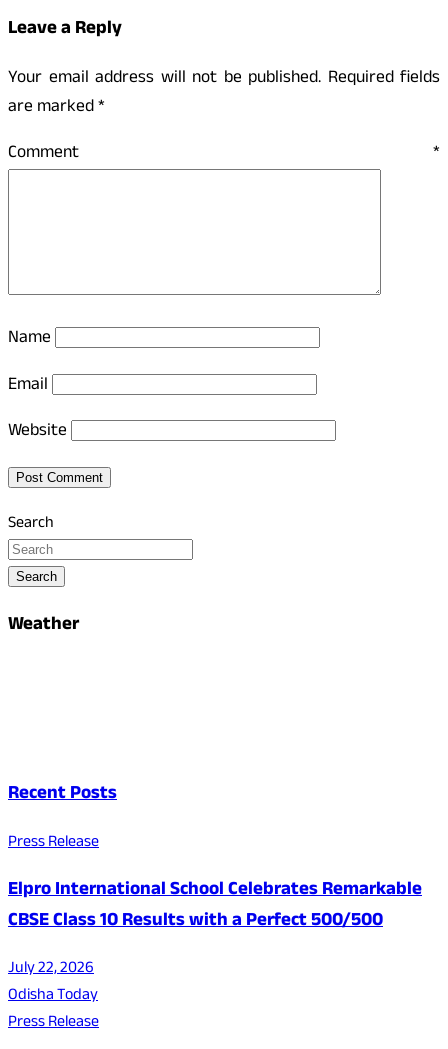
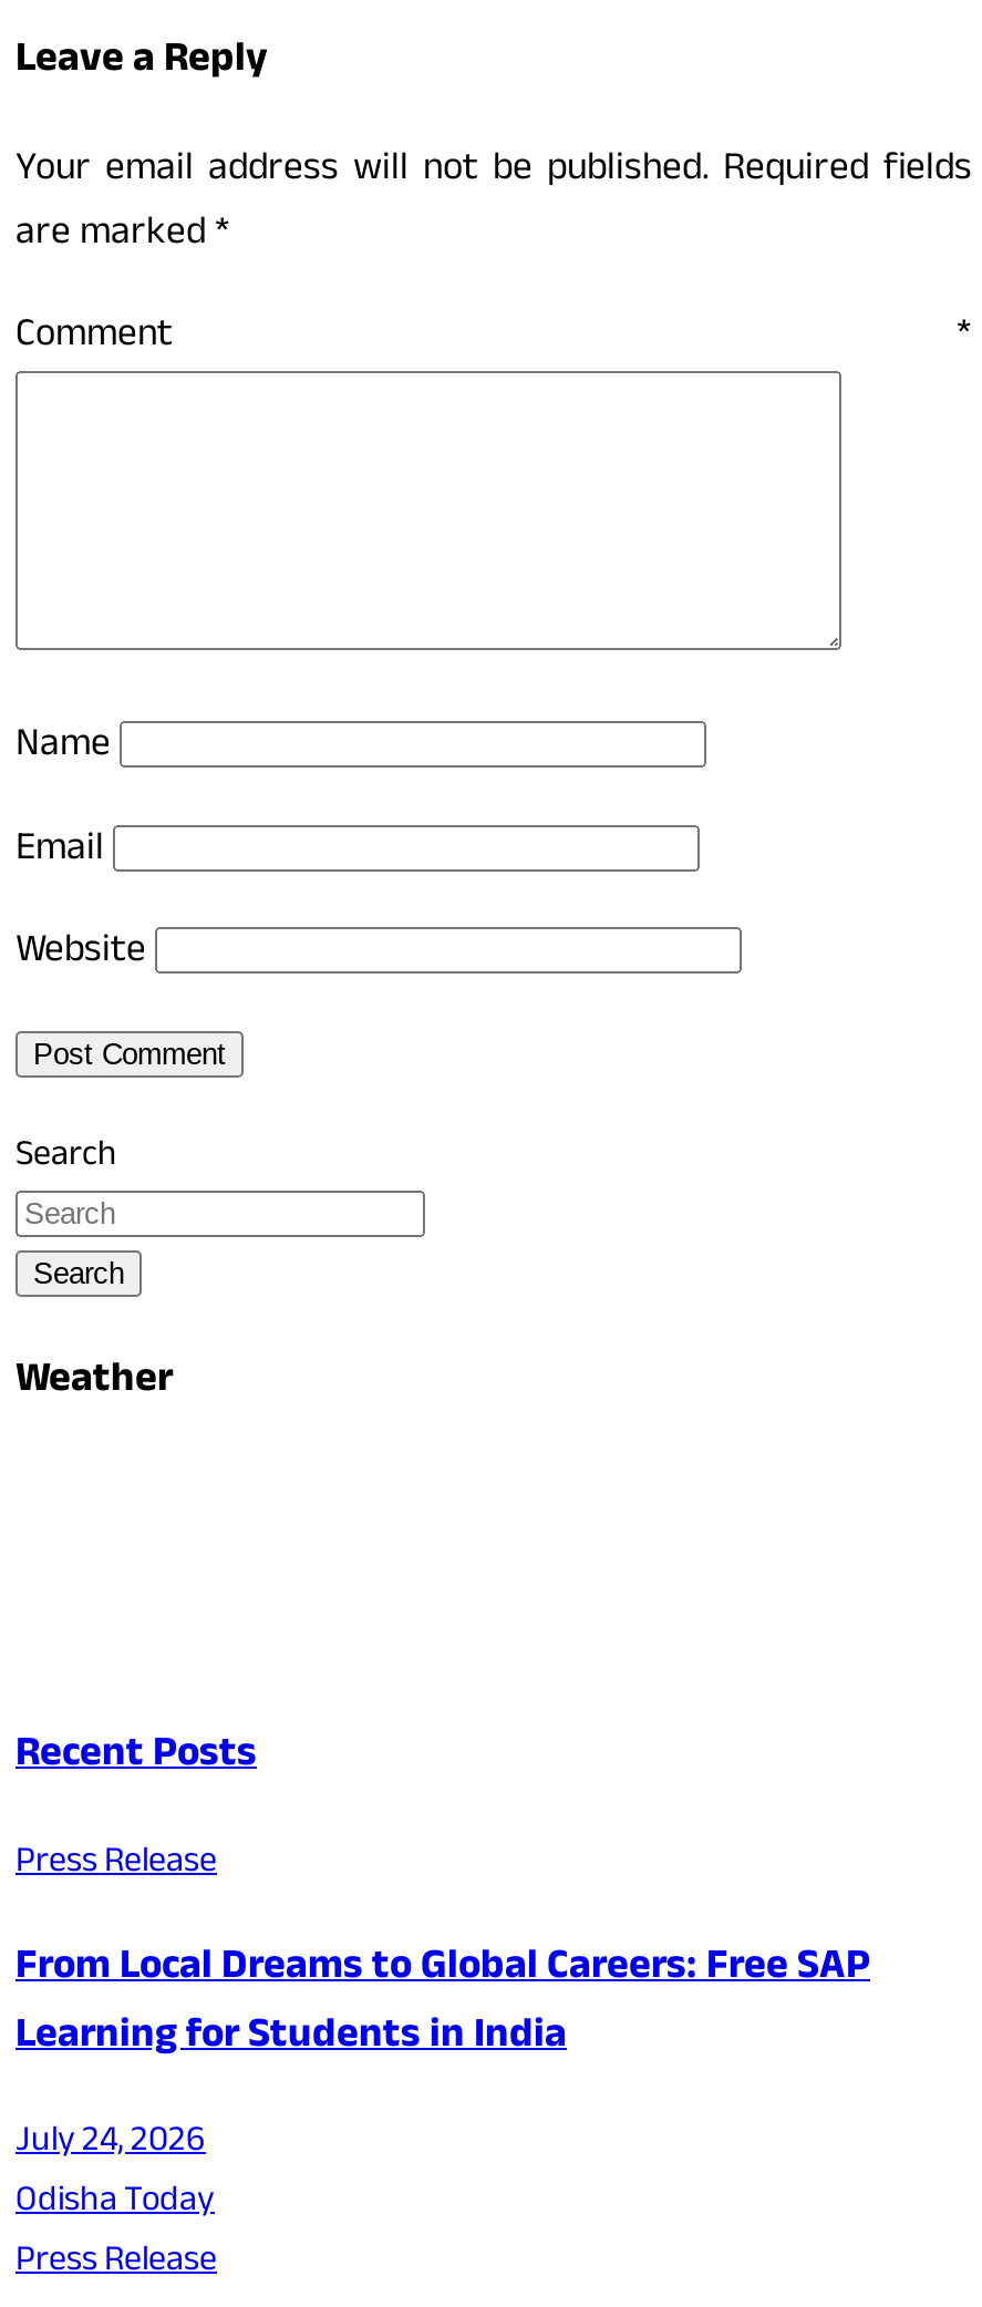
[8,875,422,937] Elpro International School Celebrates Remarkable | CBSE Class 10 Results with a Perfect 500/500 -> [15,1936,870,2073] From Local Dreams to Global Careers: Free SAP | Learning for Students in India
[8,956,94,983] July 22, 2026 -> [15,2115,206,2175] July 24, 2026

